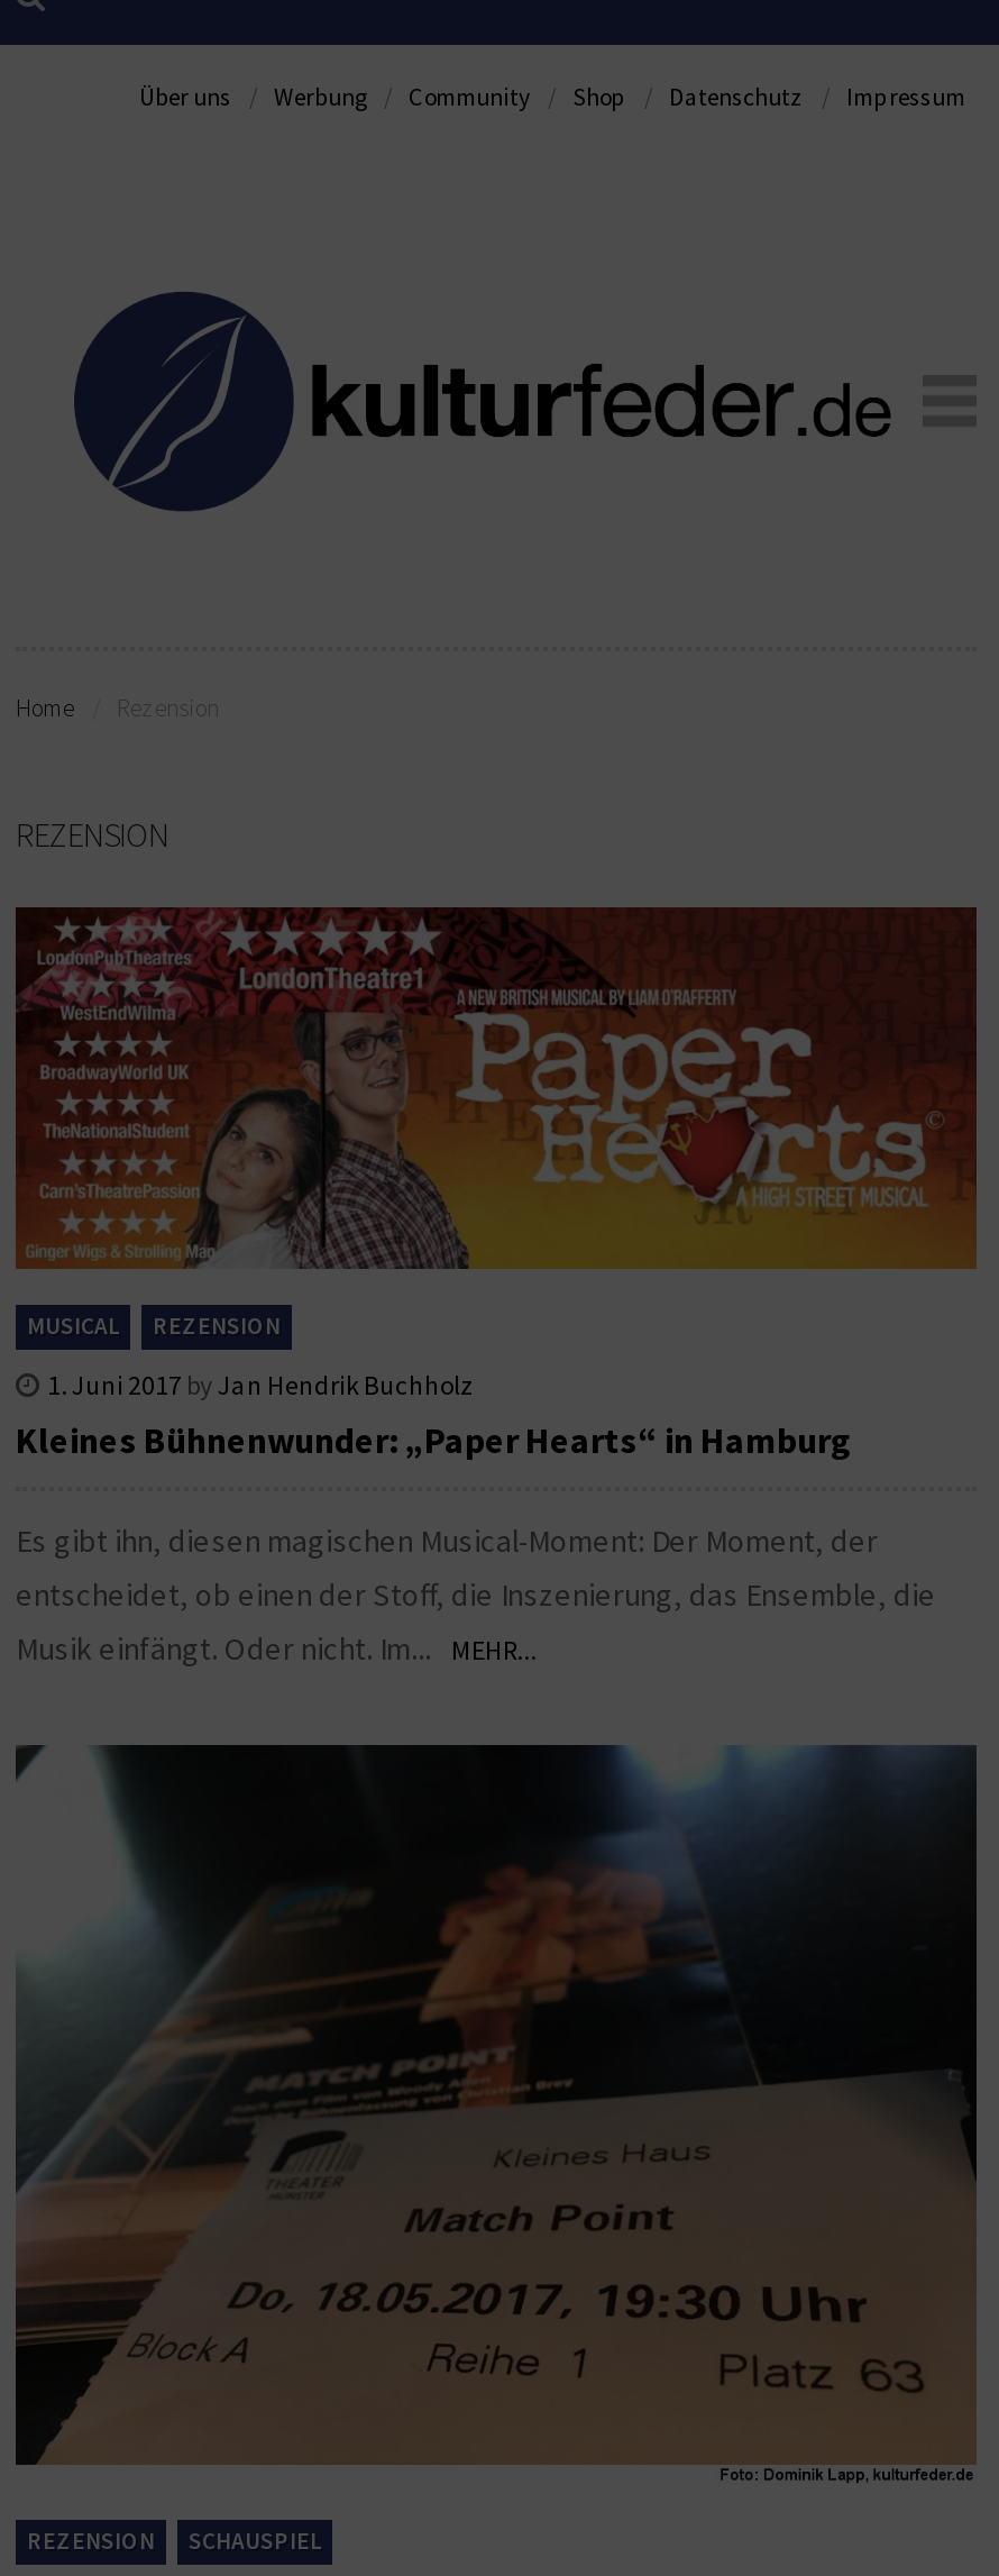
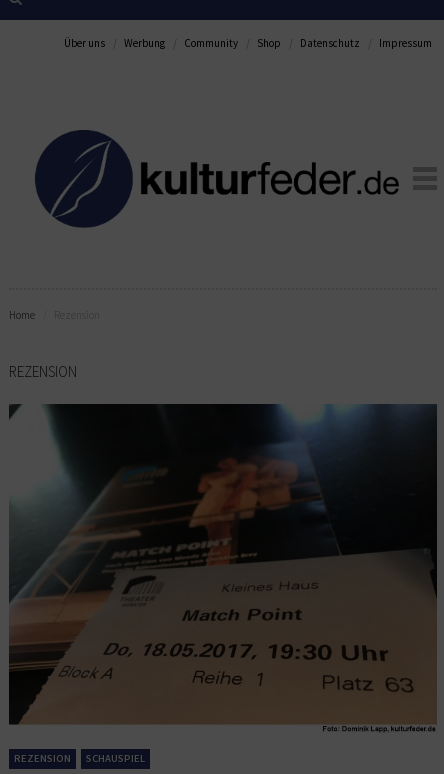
[13,905,979,1669] [image] | MUSICAL | REZENSION | 1. Juni 2017 byJan Hendrik Buchholz | Kleines Bühnenwunder: „Paper Hearts“ in Hamburg | Es gibt ihn, diesen magischen Musical-Moment: Der Moment, der | entscheidet, ob einen der Stoff, die Inszenierung, das Ensemble, die | Musik einfängt. Oder nicht. Im... MEHR... -> none

